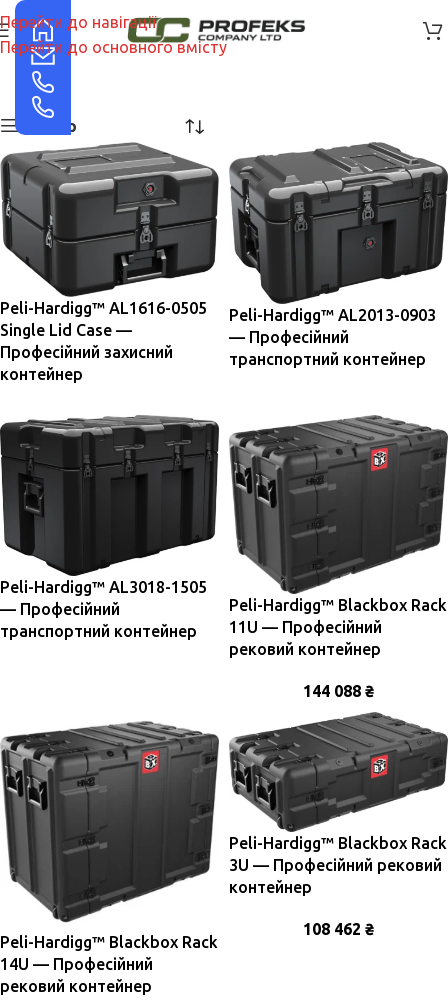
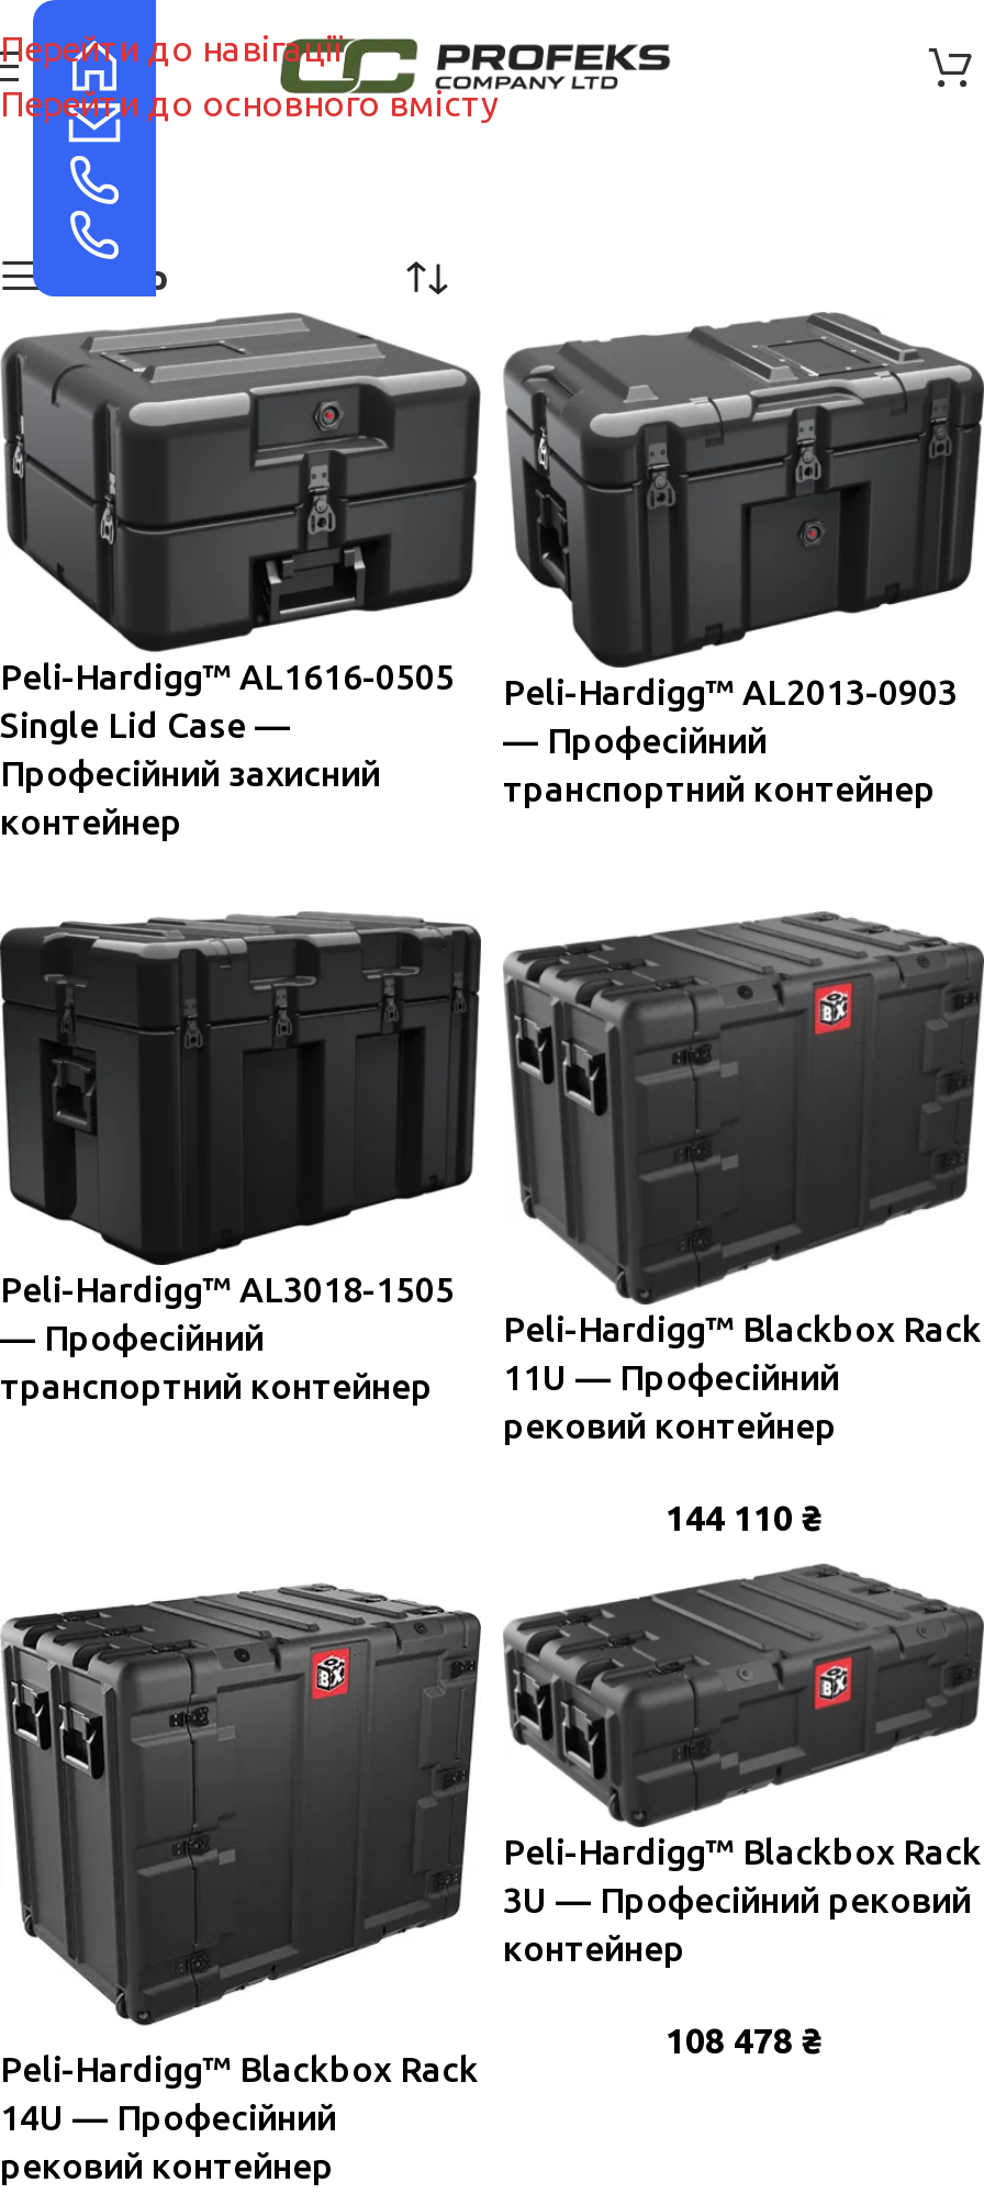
[303,682,374,700] 144 088 ₴ -> [666,1498,821,1537] 144 110 ₴
[303,920,374,938] 108 462 ₴ -> [666,2020,821,2060] 108 478 ₴

